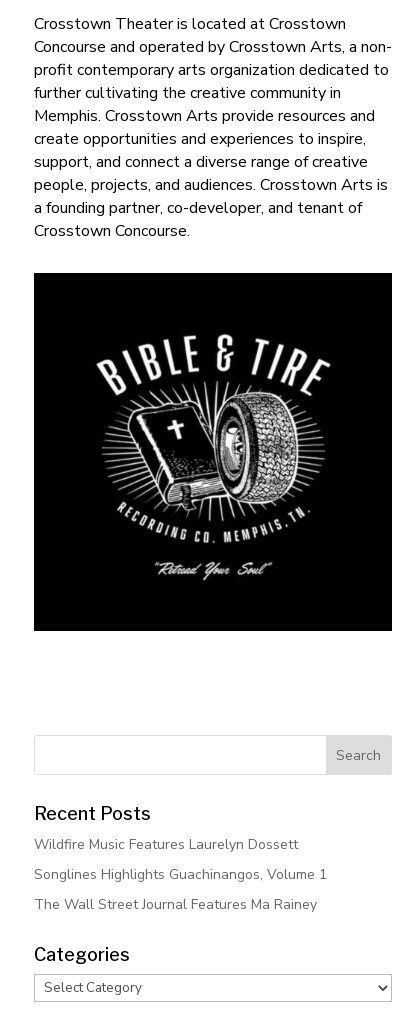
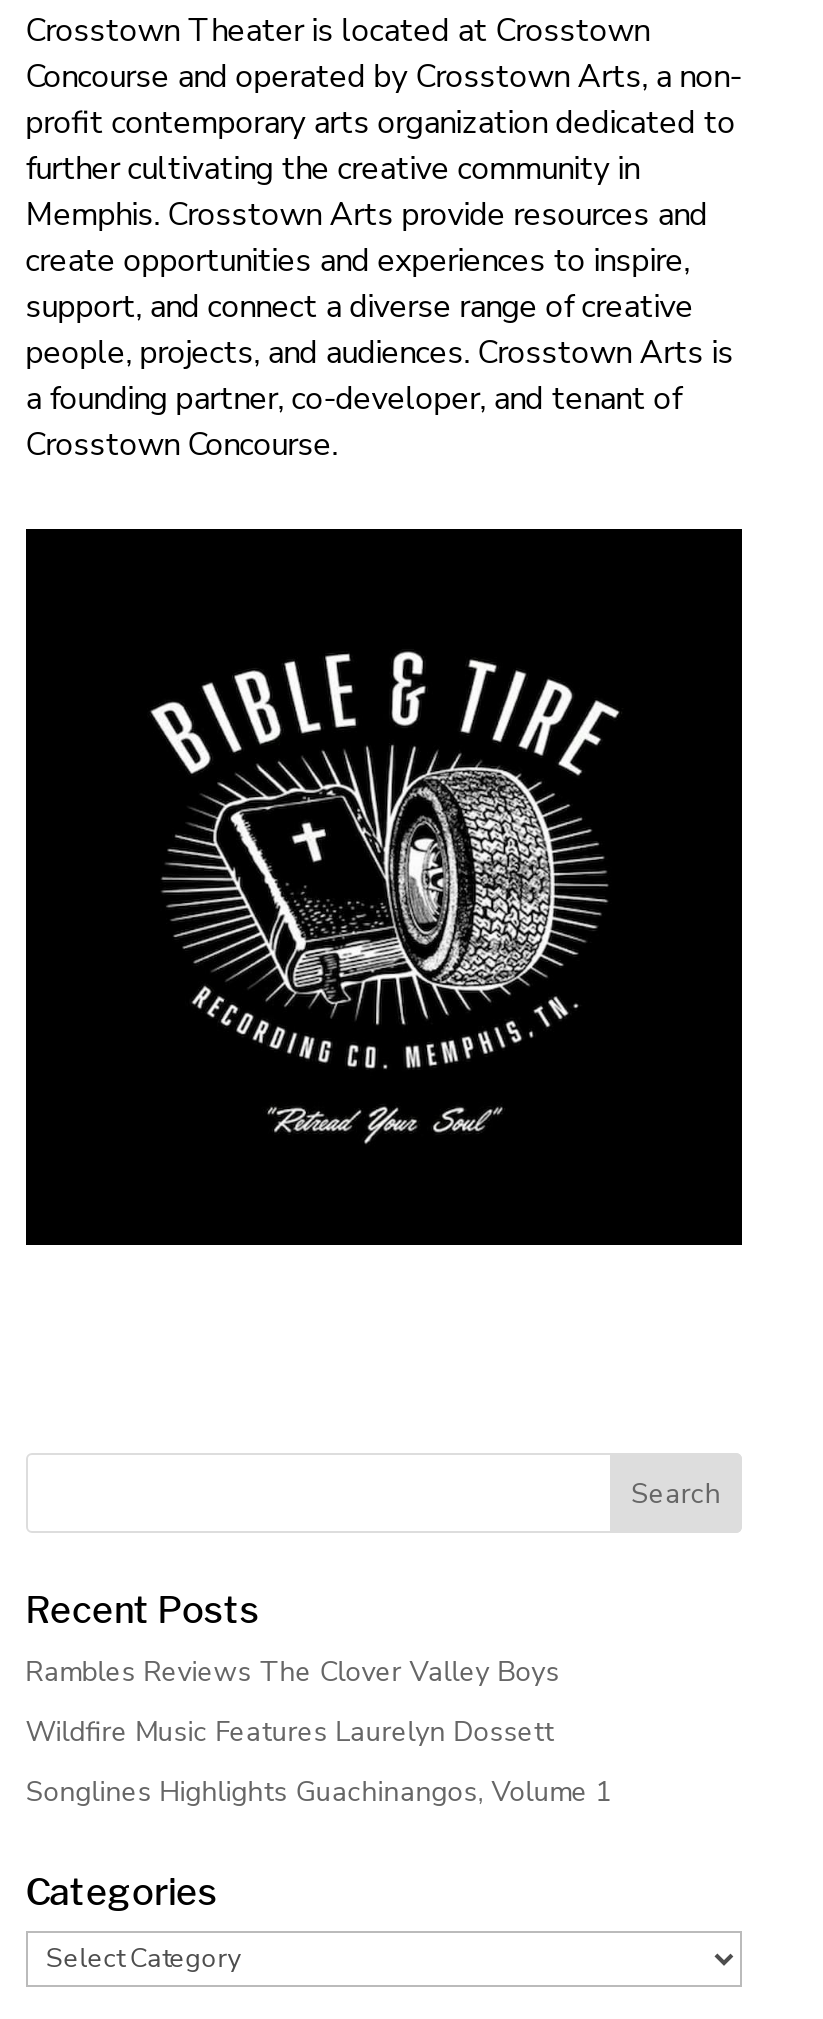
none -> [26,1654,560,1692] Rambles Reviews The Clover Valley Boys
moved [34,835,327,884] -> [26,1714,612,1812]: Wildfire Music Features Laurelyn Dossett | Songlines Highlights Guachinangos, Volume 1
[34,895,317,914] The Wall Street Journal Features Ma Rainey -> none

